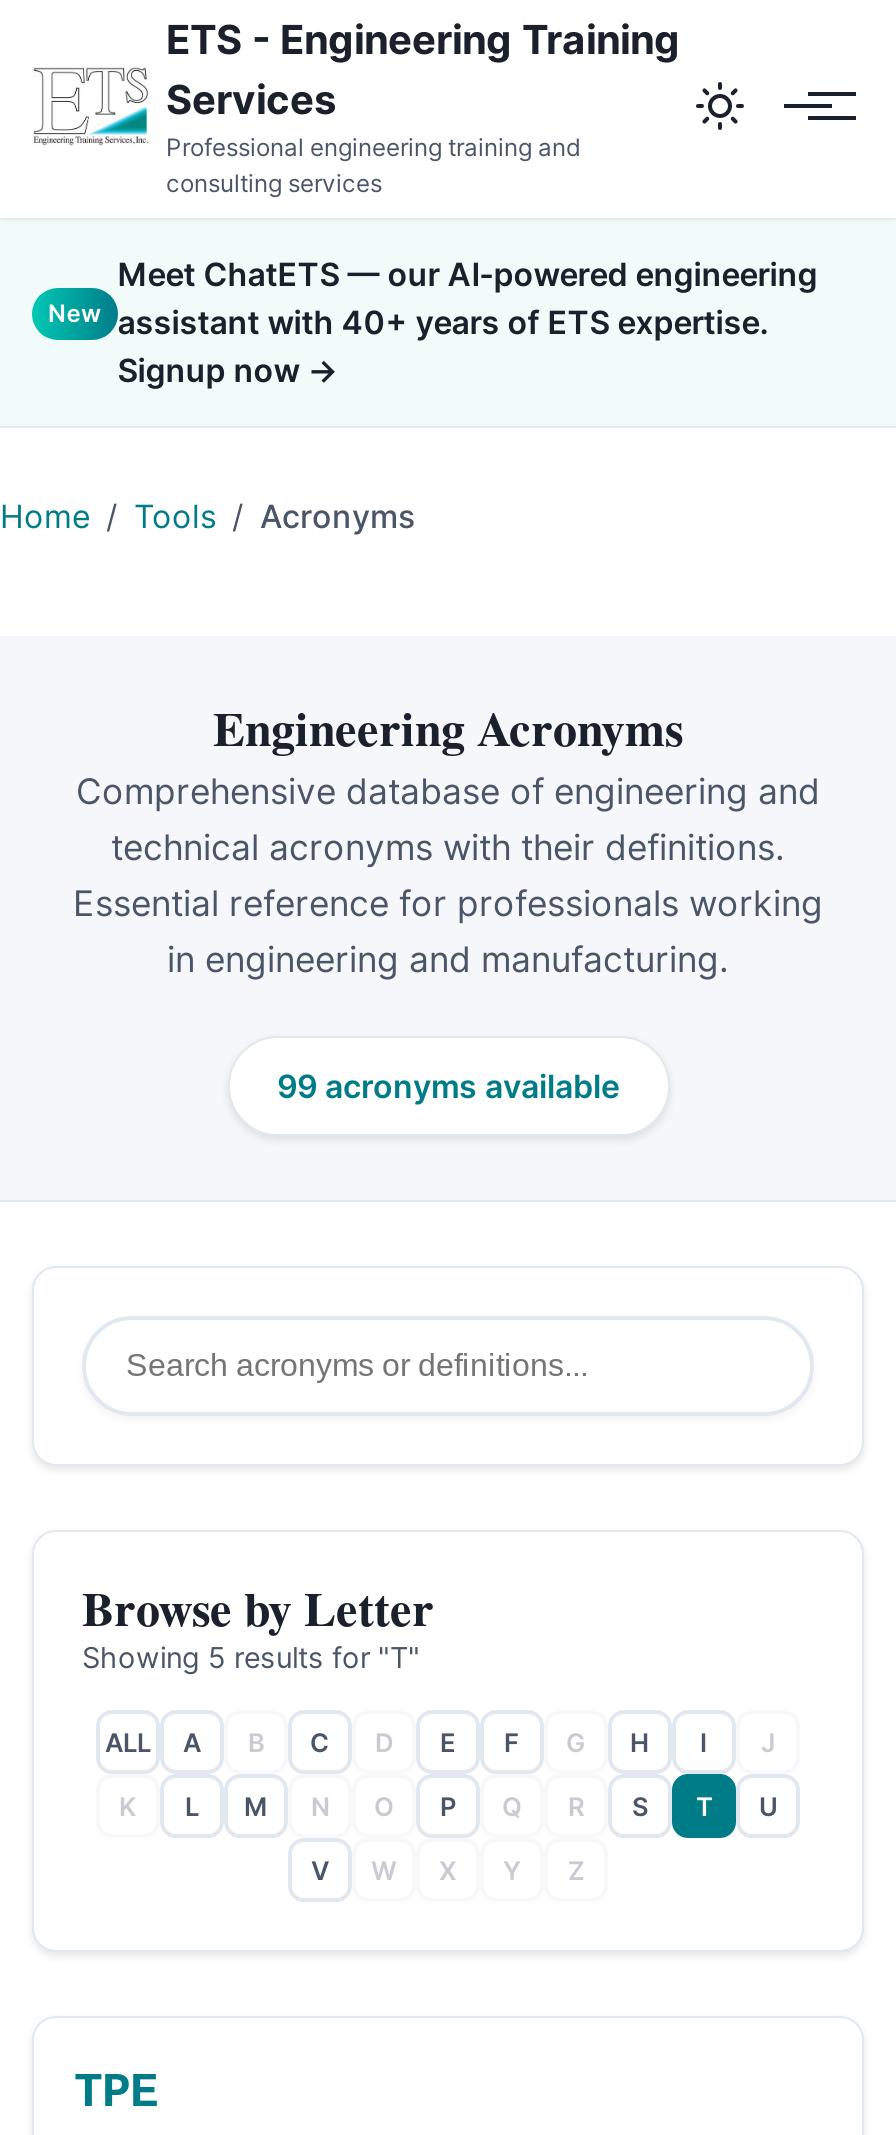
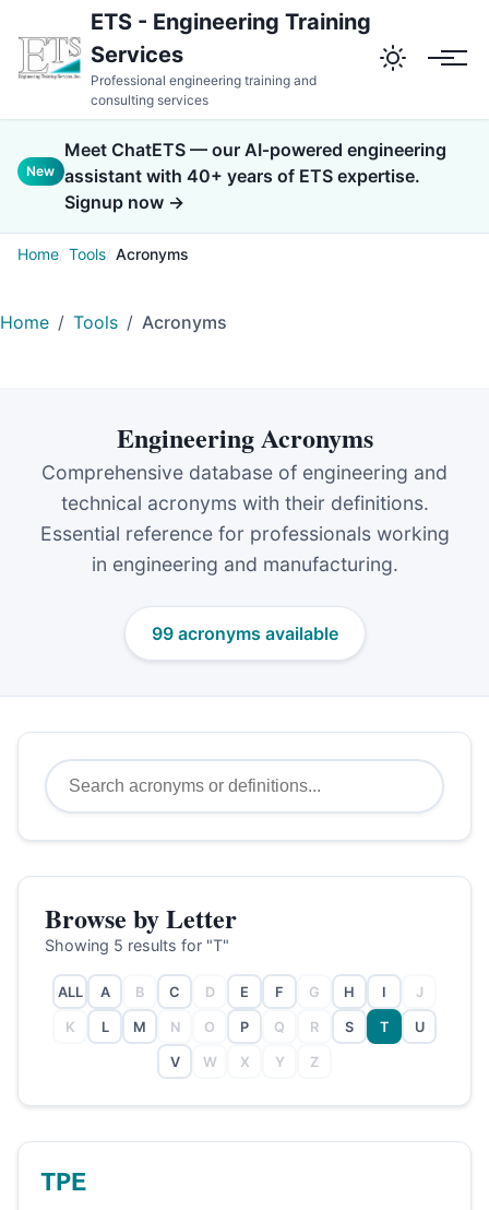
none -> [17,245,189,263] Home Tools Acronyms

